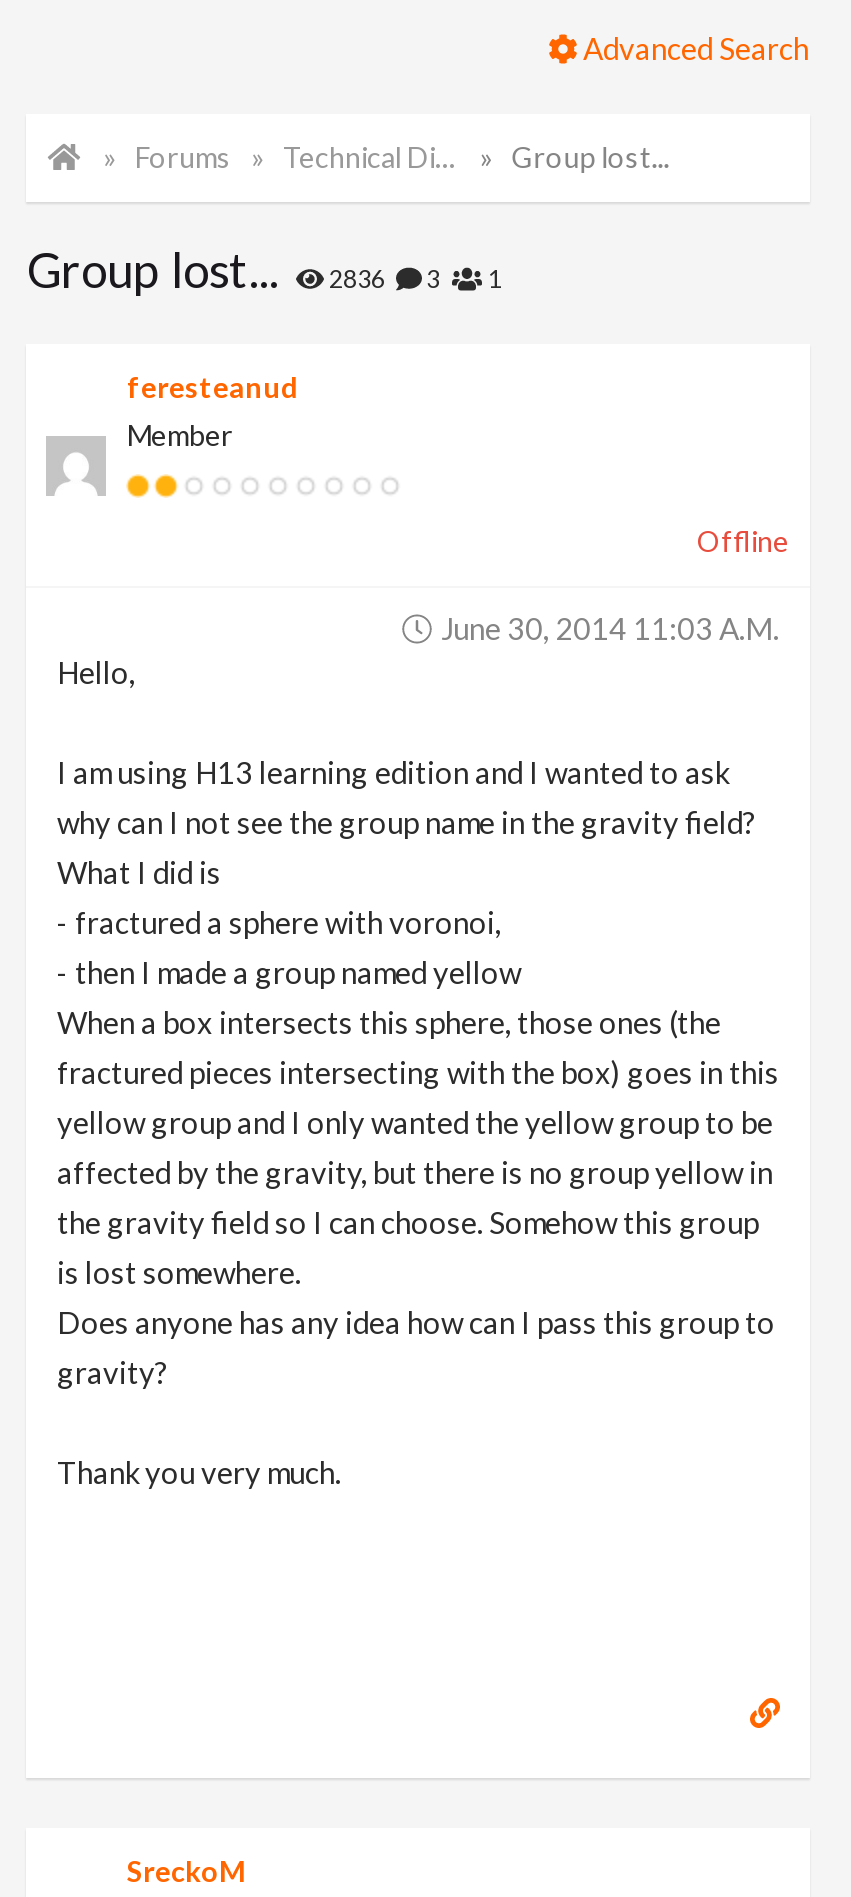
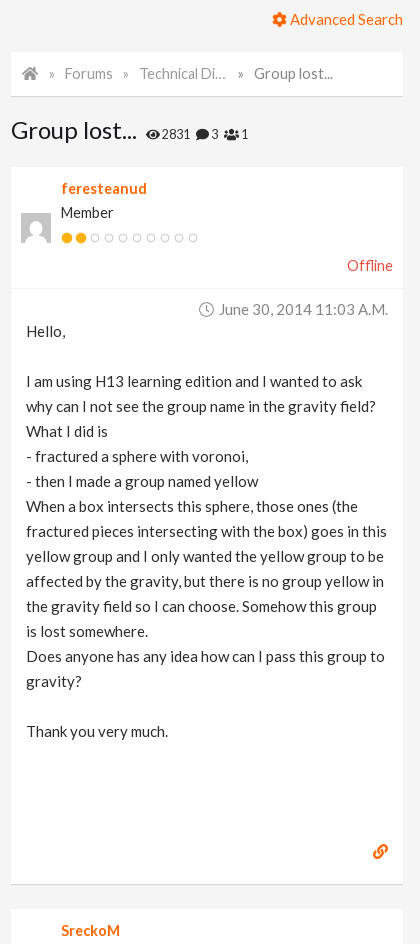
[325,264,397,294] 2836 -> [160,127,196,142] 2831

